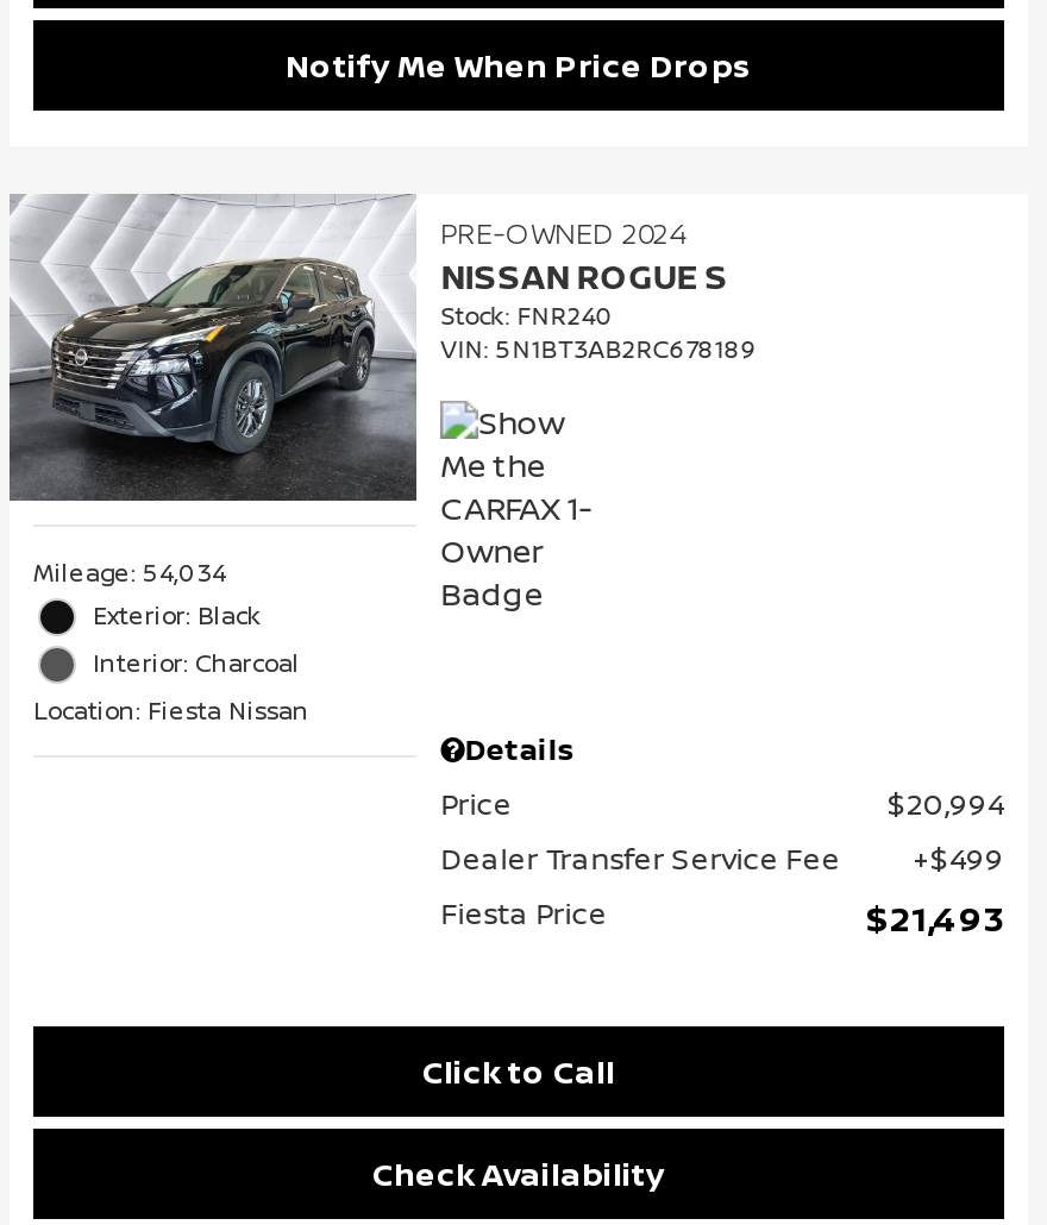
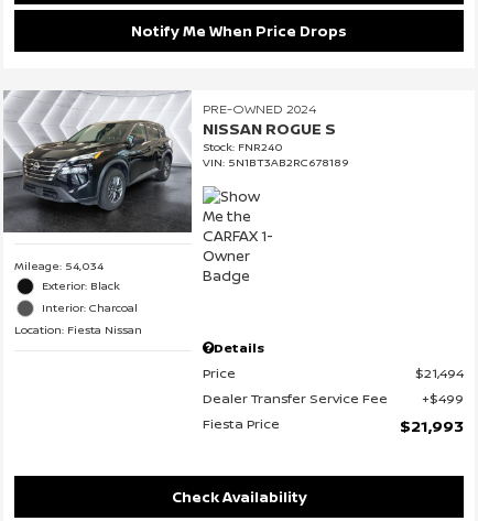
[888,785,1004,825] $20,994 -> [415,364,464,383] $21,494
[422,897,1004,1094] $21,493 | Click to Call -> [400,416,464,437] $21,993

